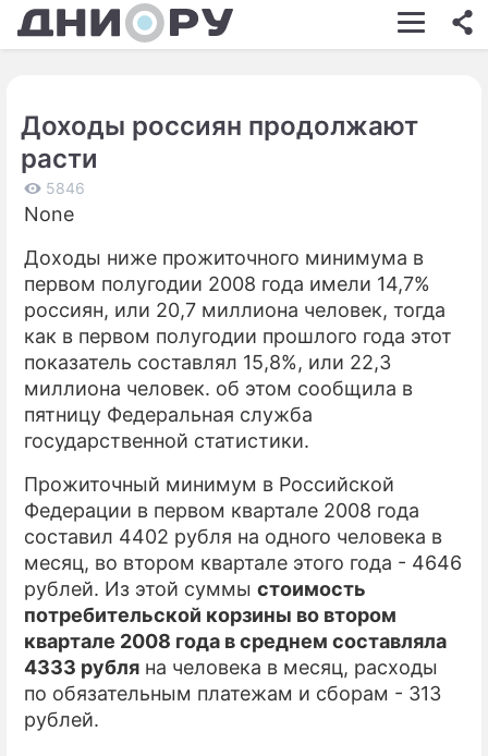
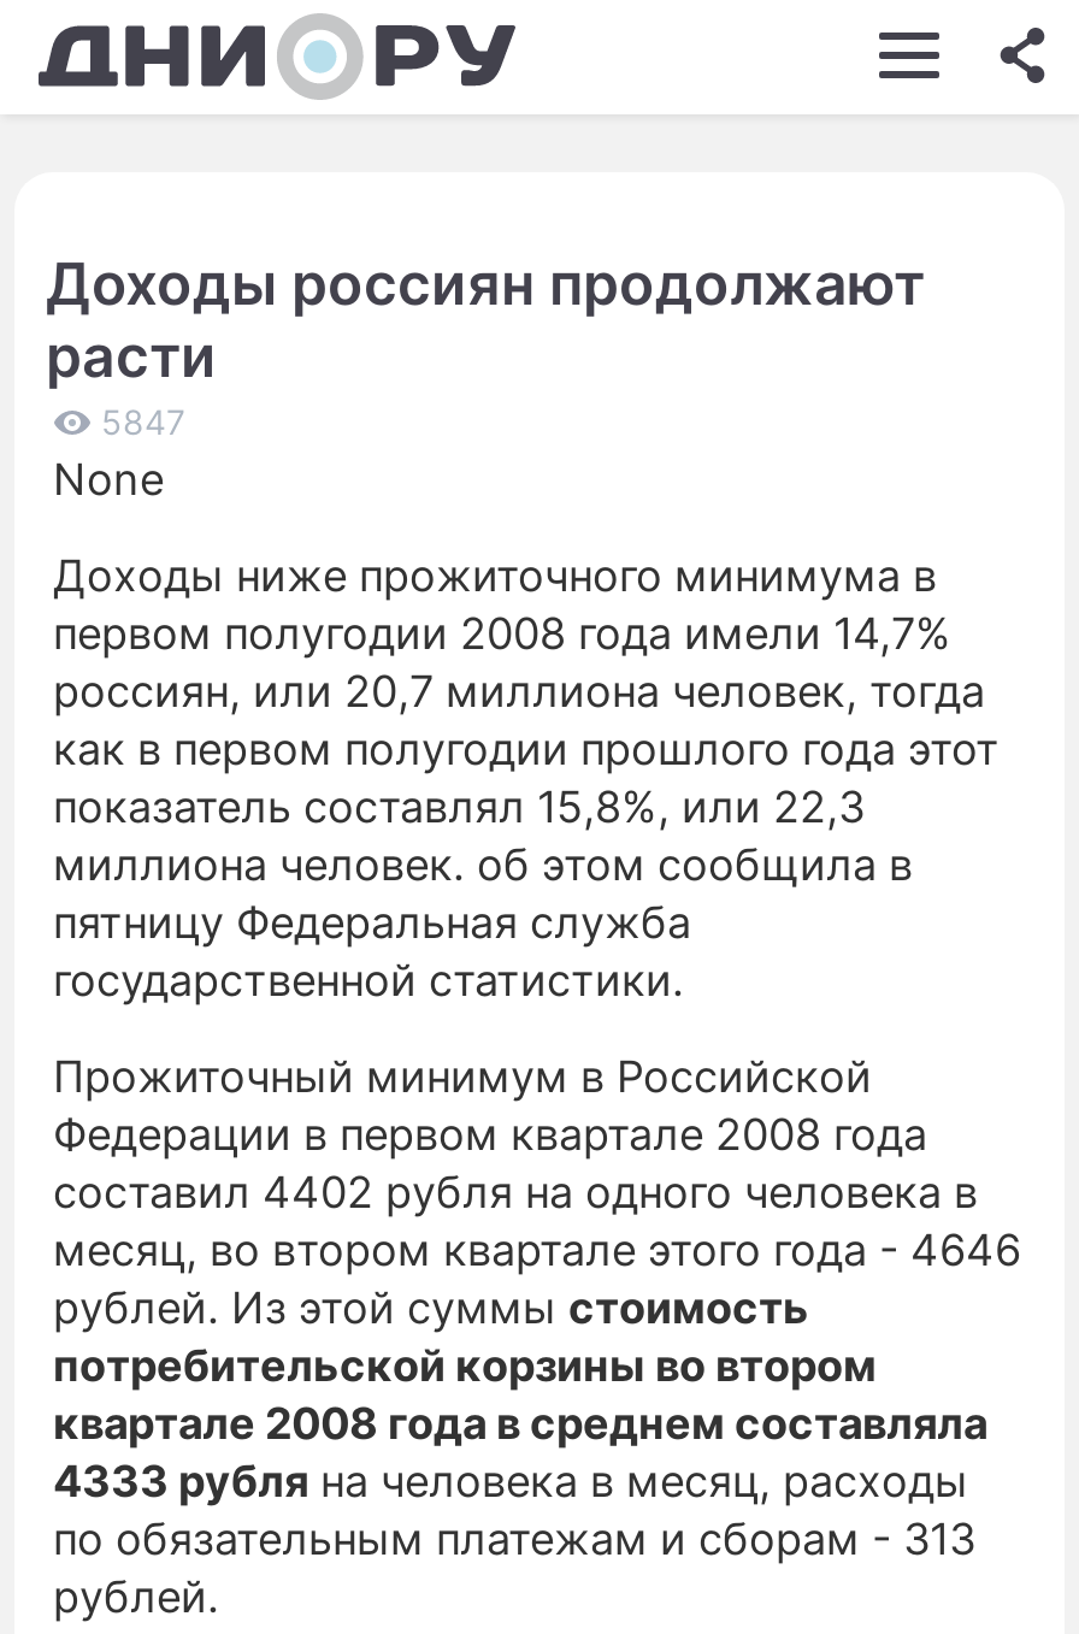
[46,179,85,197] 5846 -> [101,401,185,442] 5847

